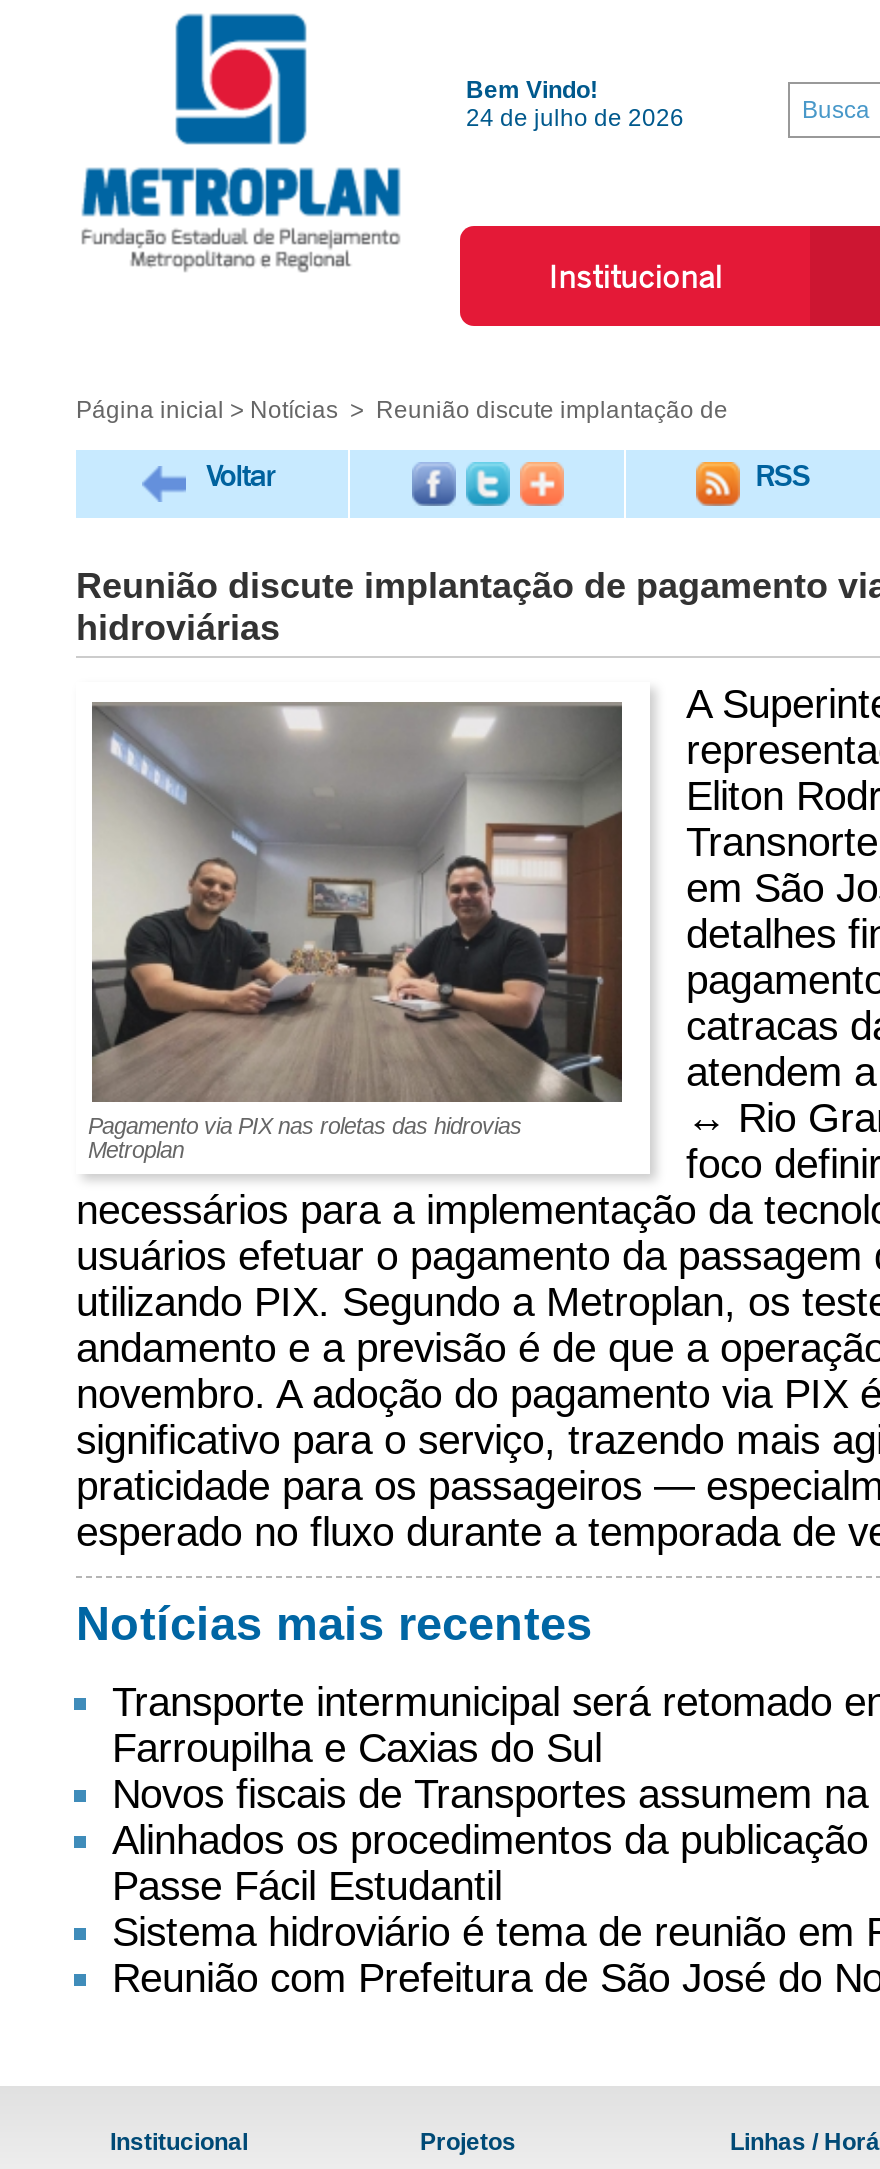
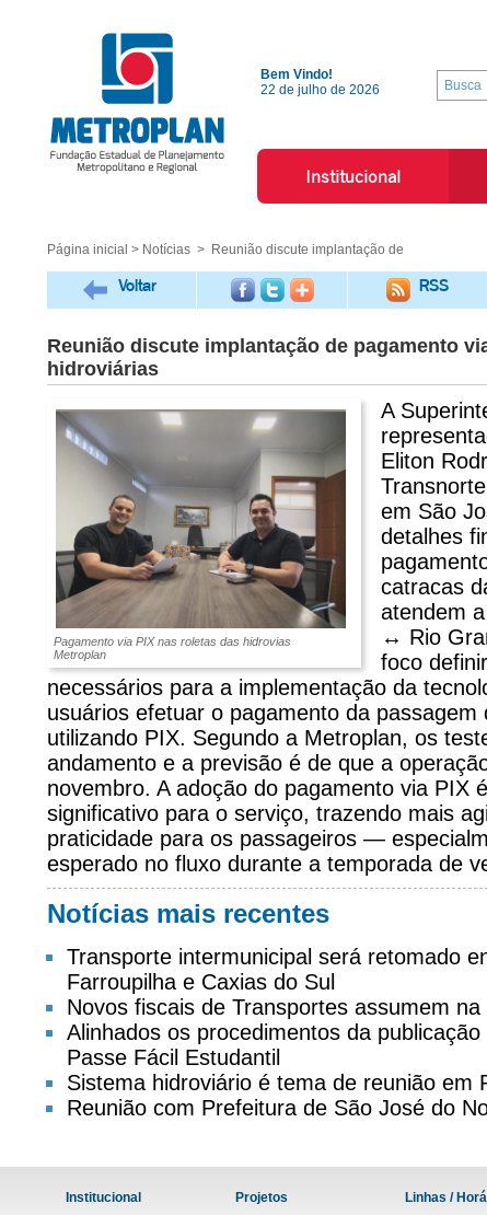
[466,104,684,132] 24 de julho de 2026 -> [260,82,380,97] 22 de julho de 2026

